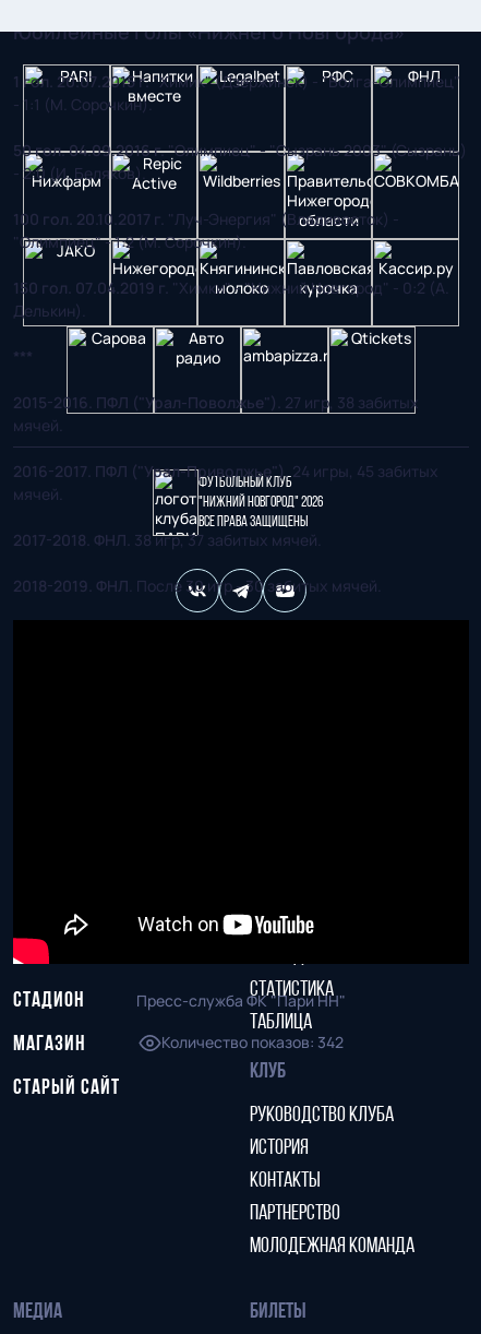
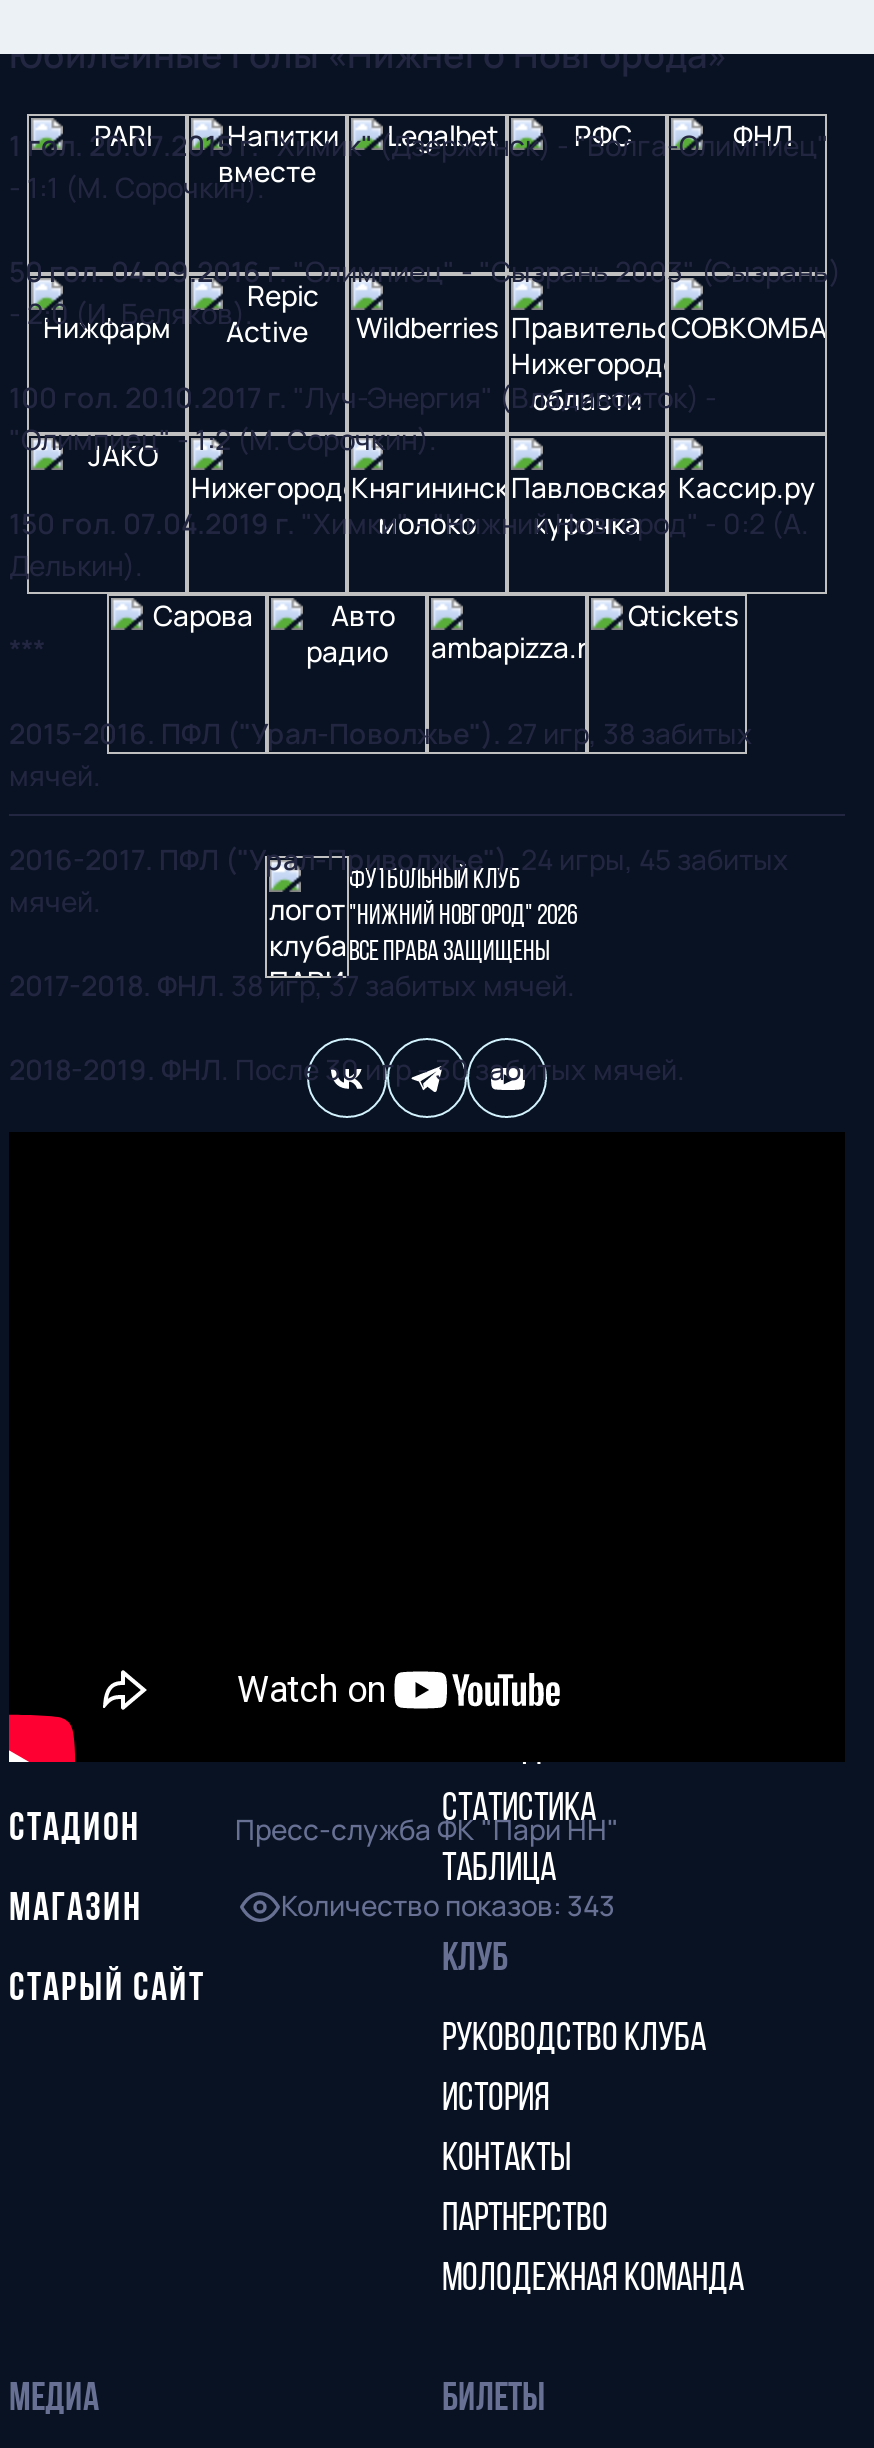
[161,1032,344,1053] Количество показов: 342 -> [281,1887,615,1925] Количество показов: 343

